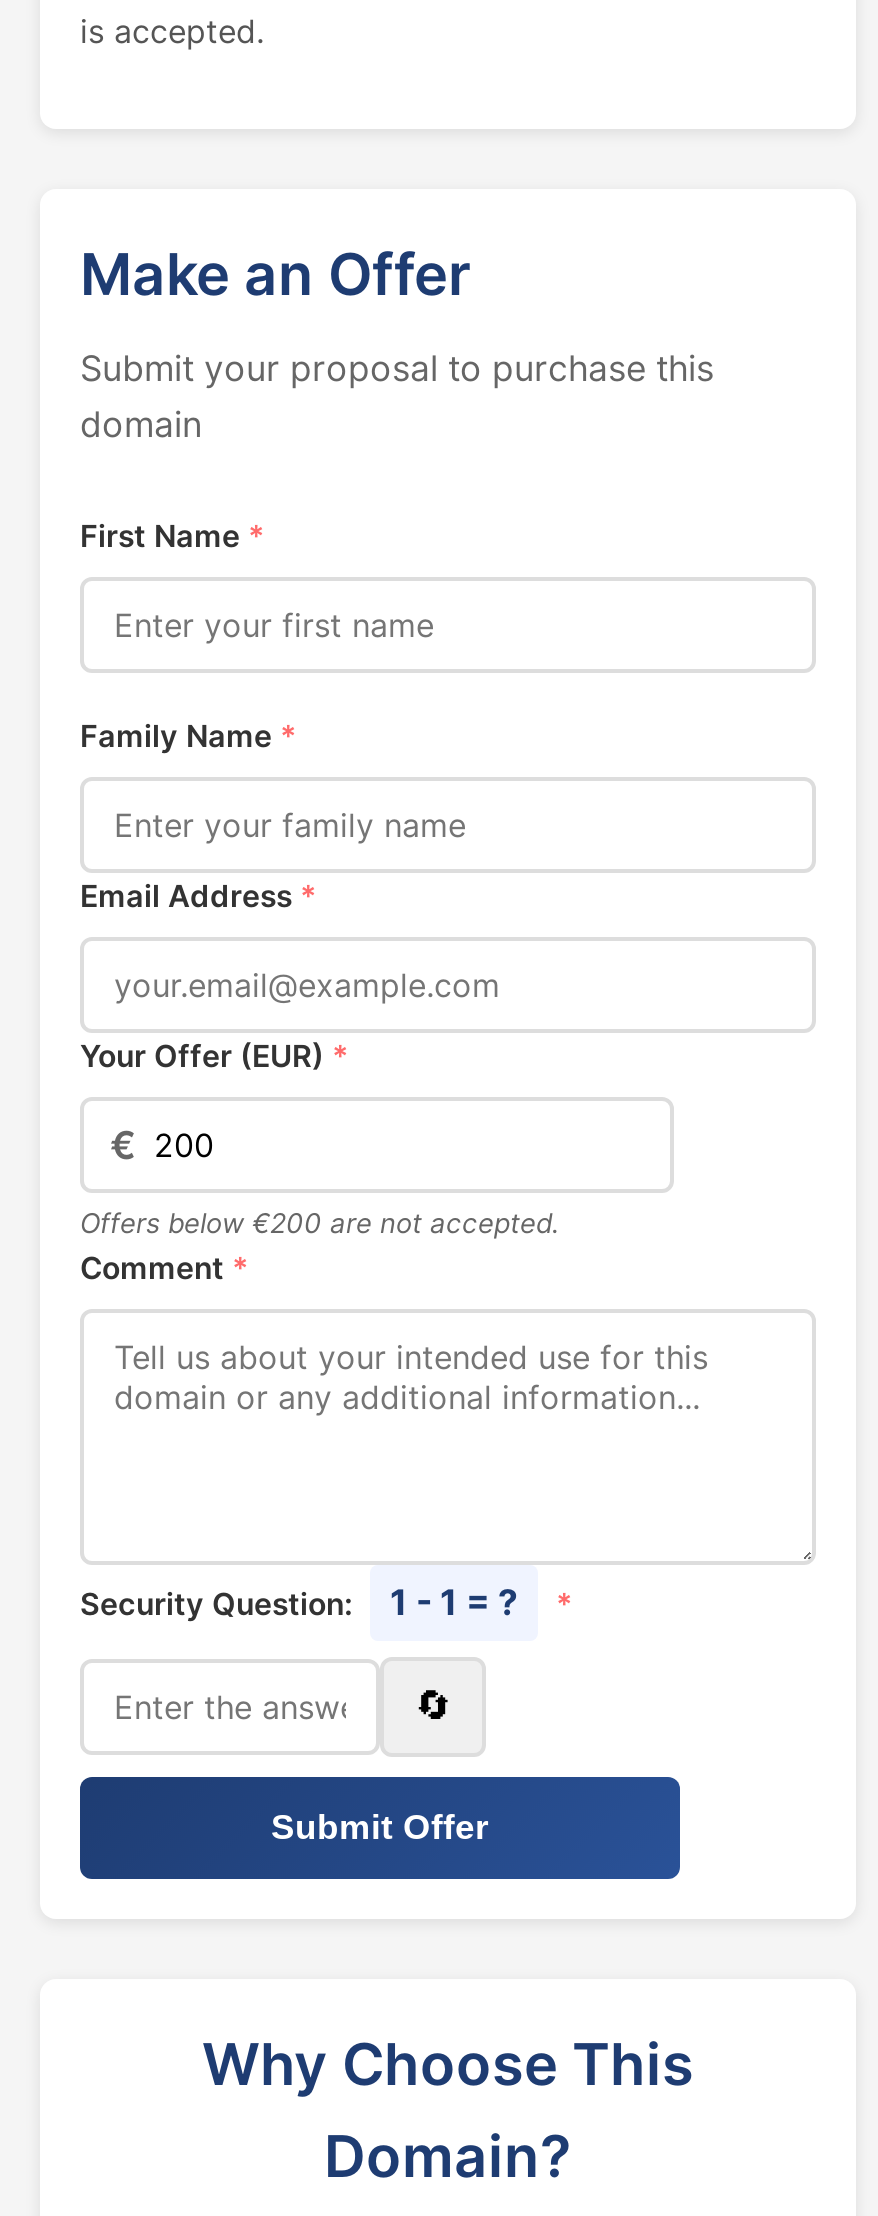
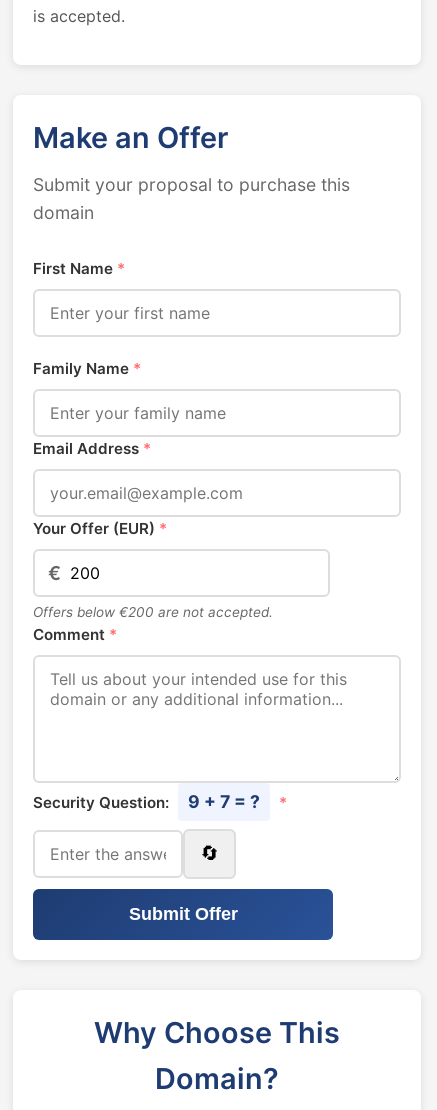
[390,1581,518,1623] 1 - 1 = ? -> [188,791,260,812] 9 + 7 = ?

